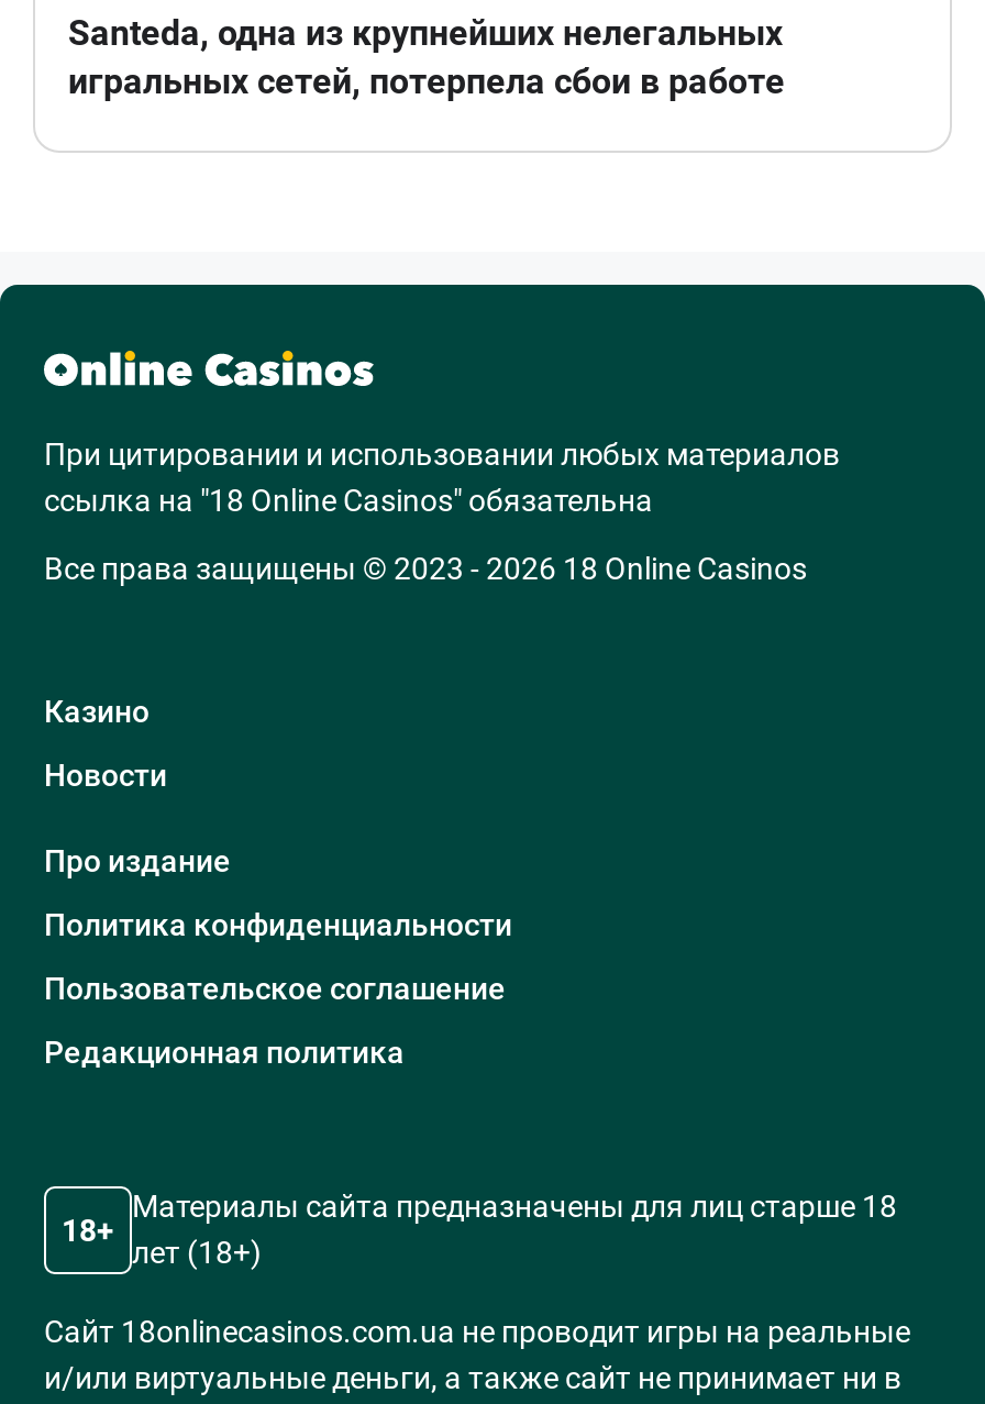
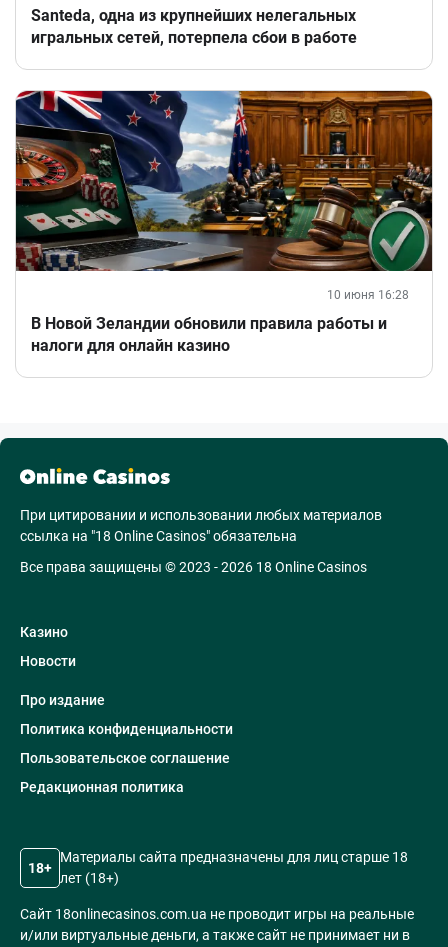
none -> [15,90,433,355] [image] | 10 июня 16:28 | В Новой Зеландии обновили правила работы и | налоги для онлайн казино

